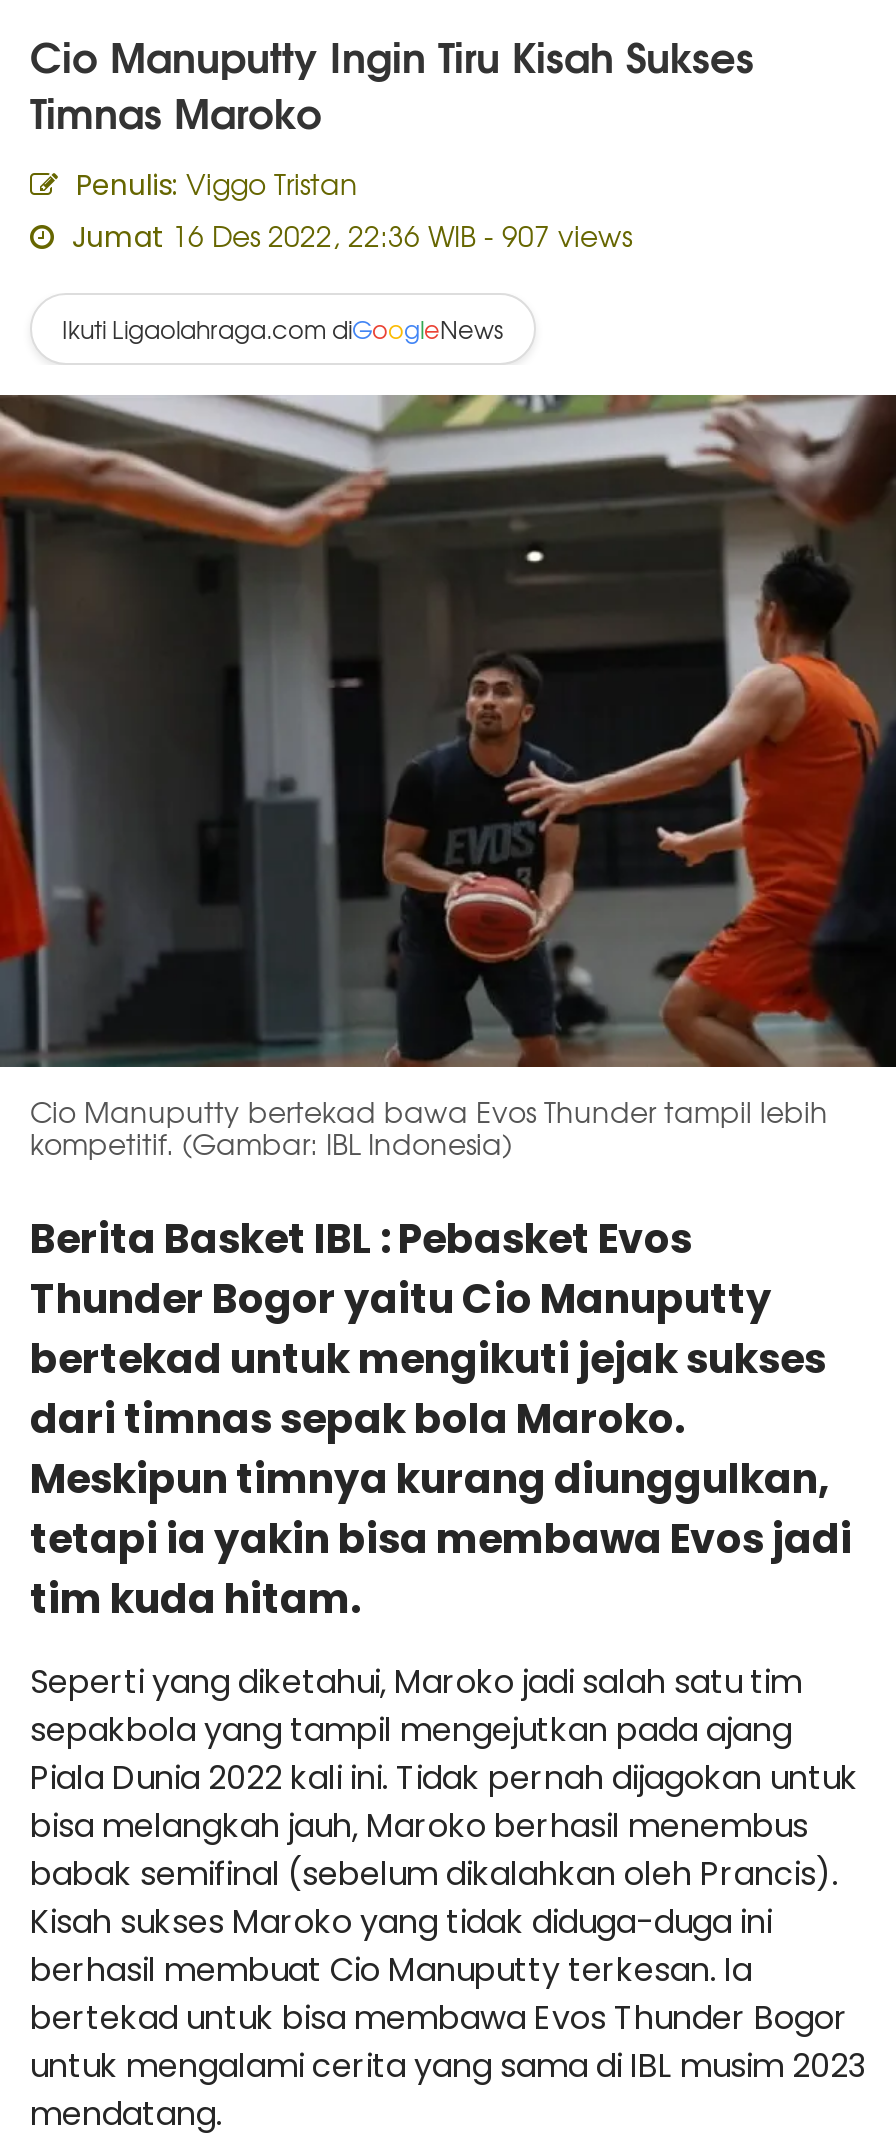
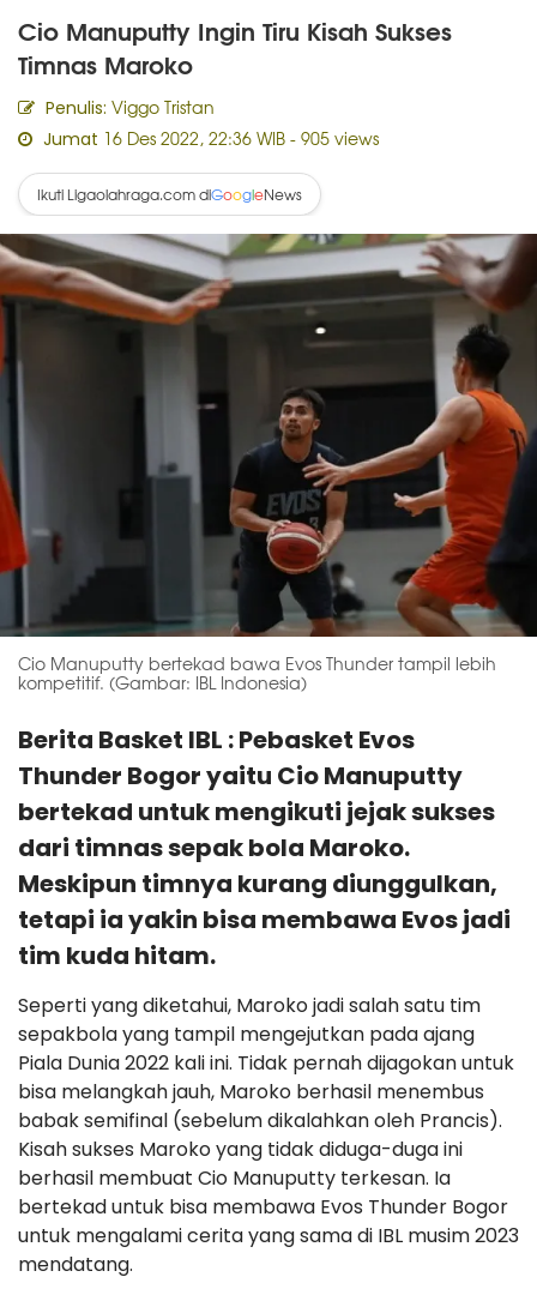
[64,215,632,255] Jumat 16 Des 2022, 22:36 WIB - 907 views -> [38,126,379,150] Jumat 16 Des 2022, 22:36 WIB - 905 views

